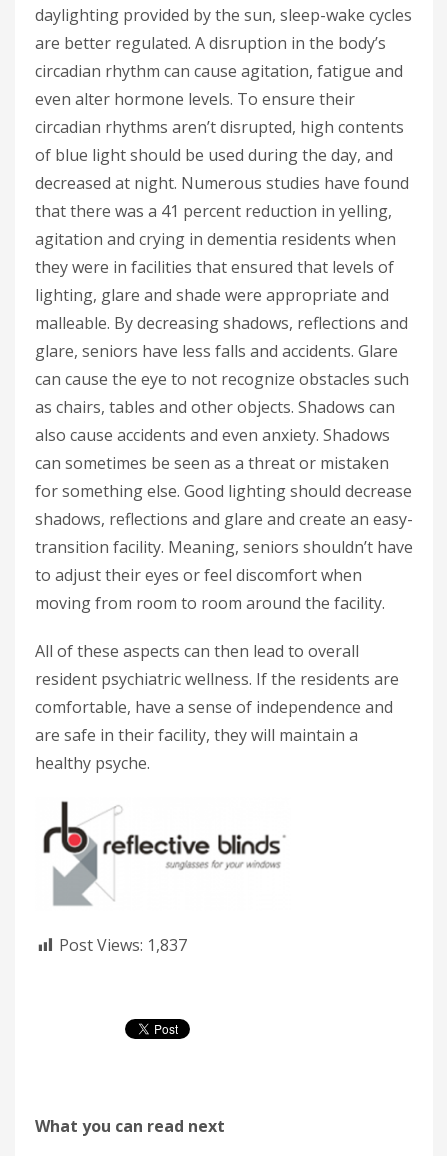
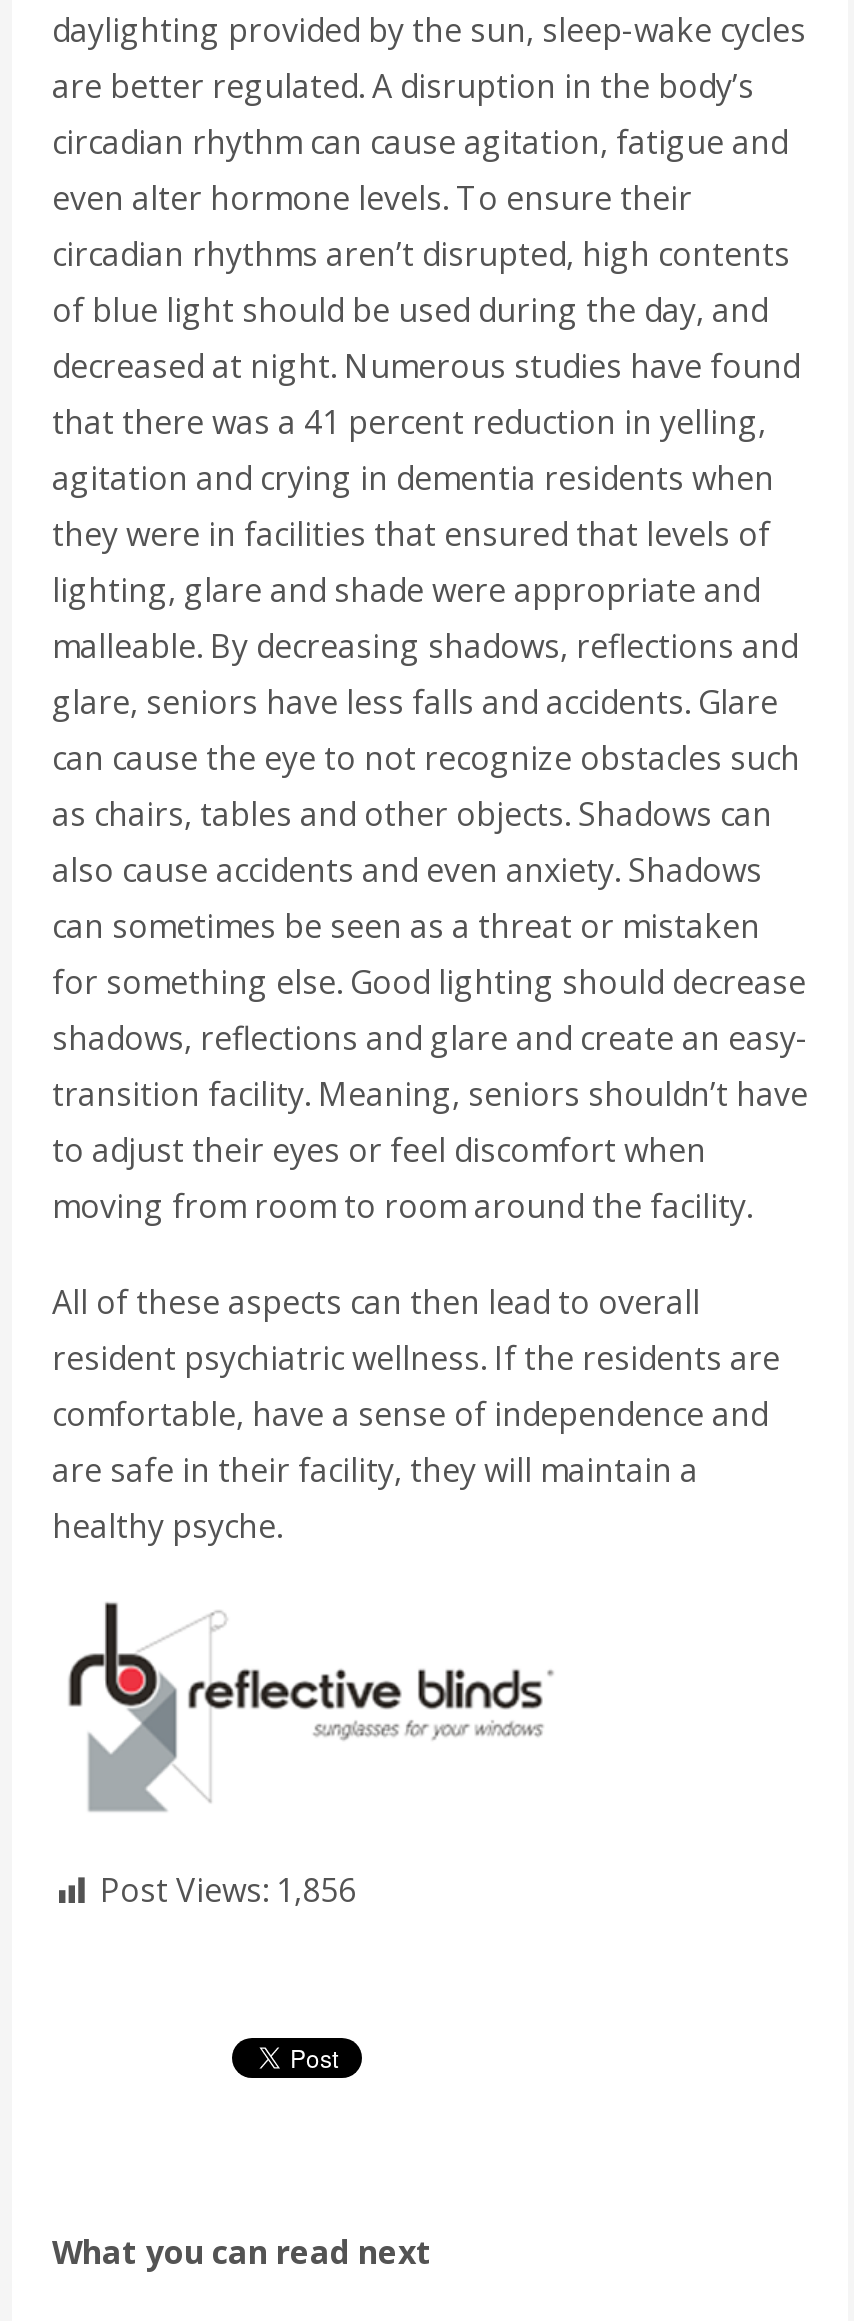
[59,934,187,956] Post Views: 1,837 -> [100,1868,356,1912] Post Views: 1,856

